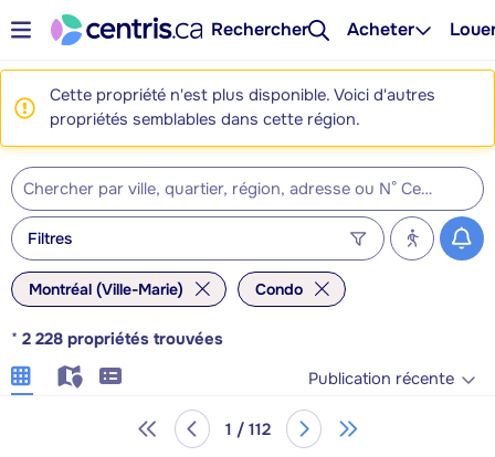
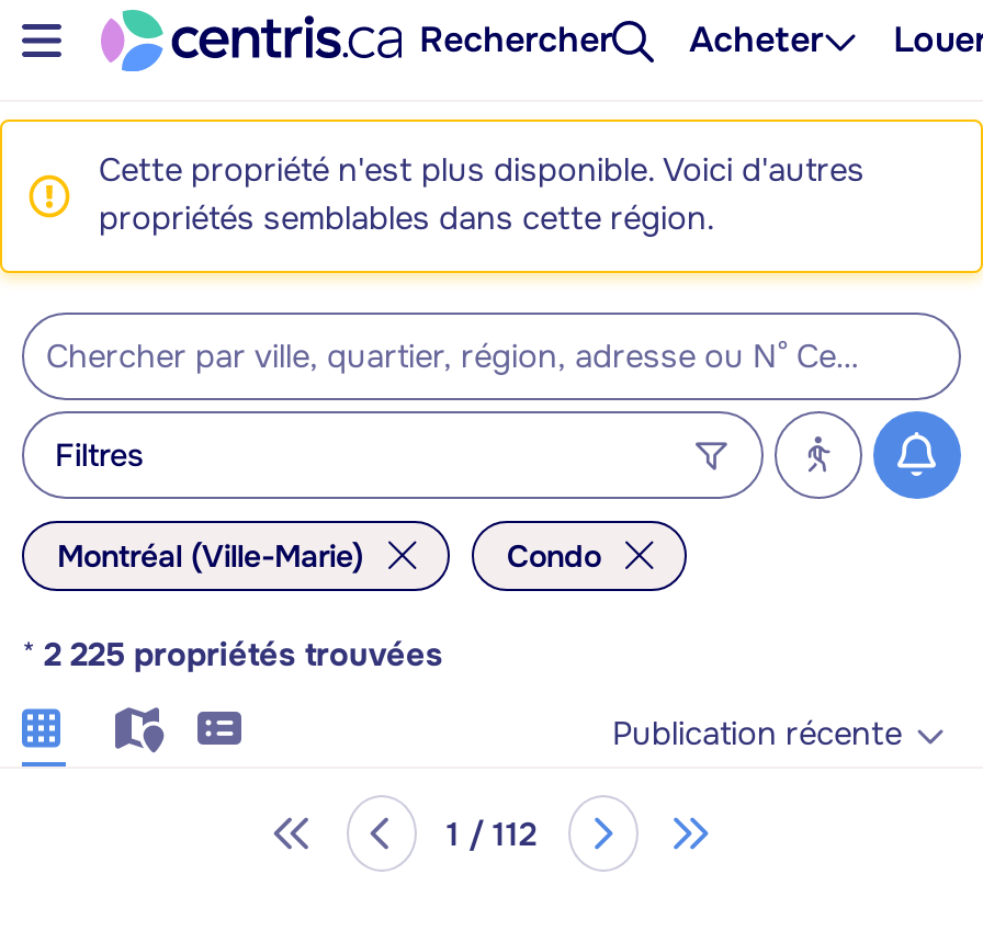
[11,329,223,350] * 2 228 propriétés trouvées -> [22,635,443,677] * 2 225 propriétés trouvées

